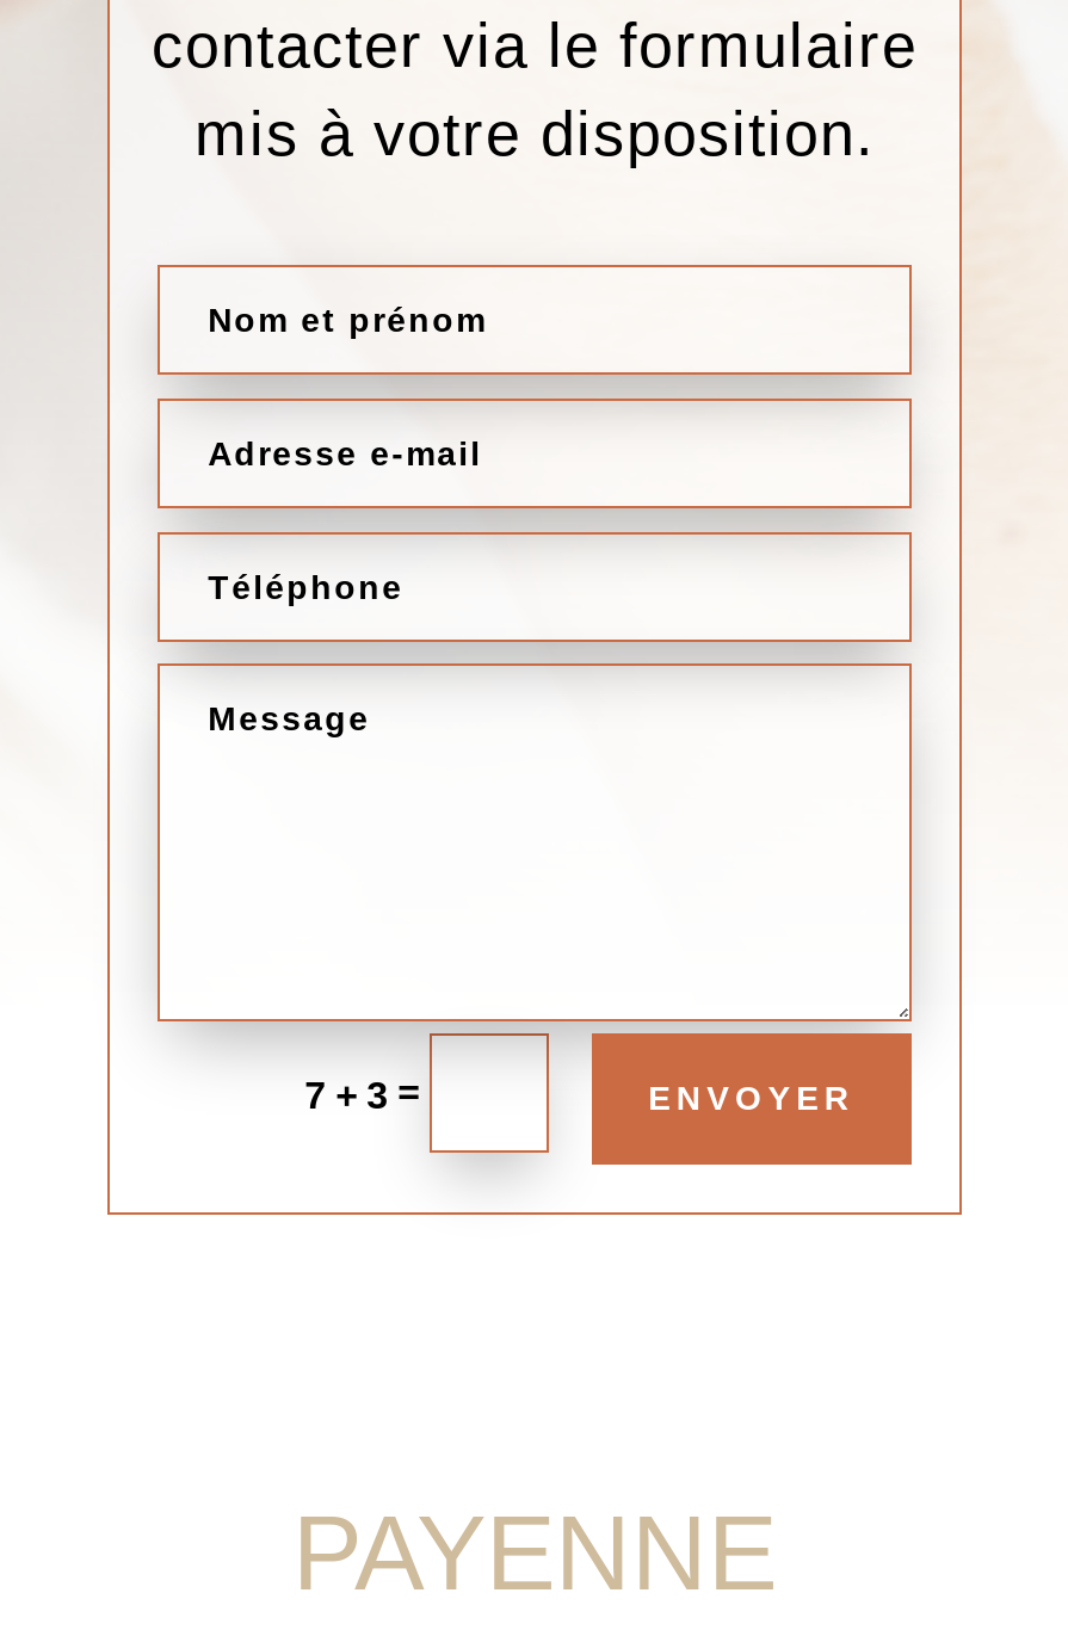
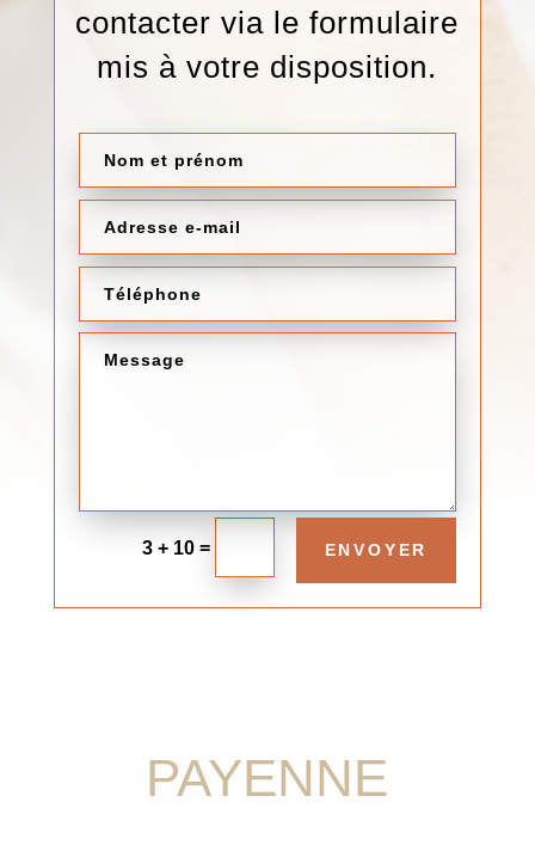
[305,1072,429,1116] 7 + 3 = -> [142,537,214,559] 3 + 10 =

